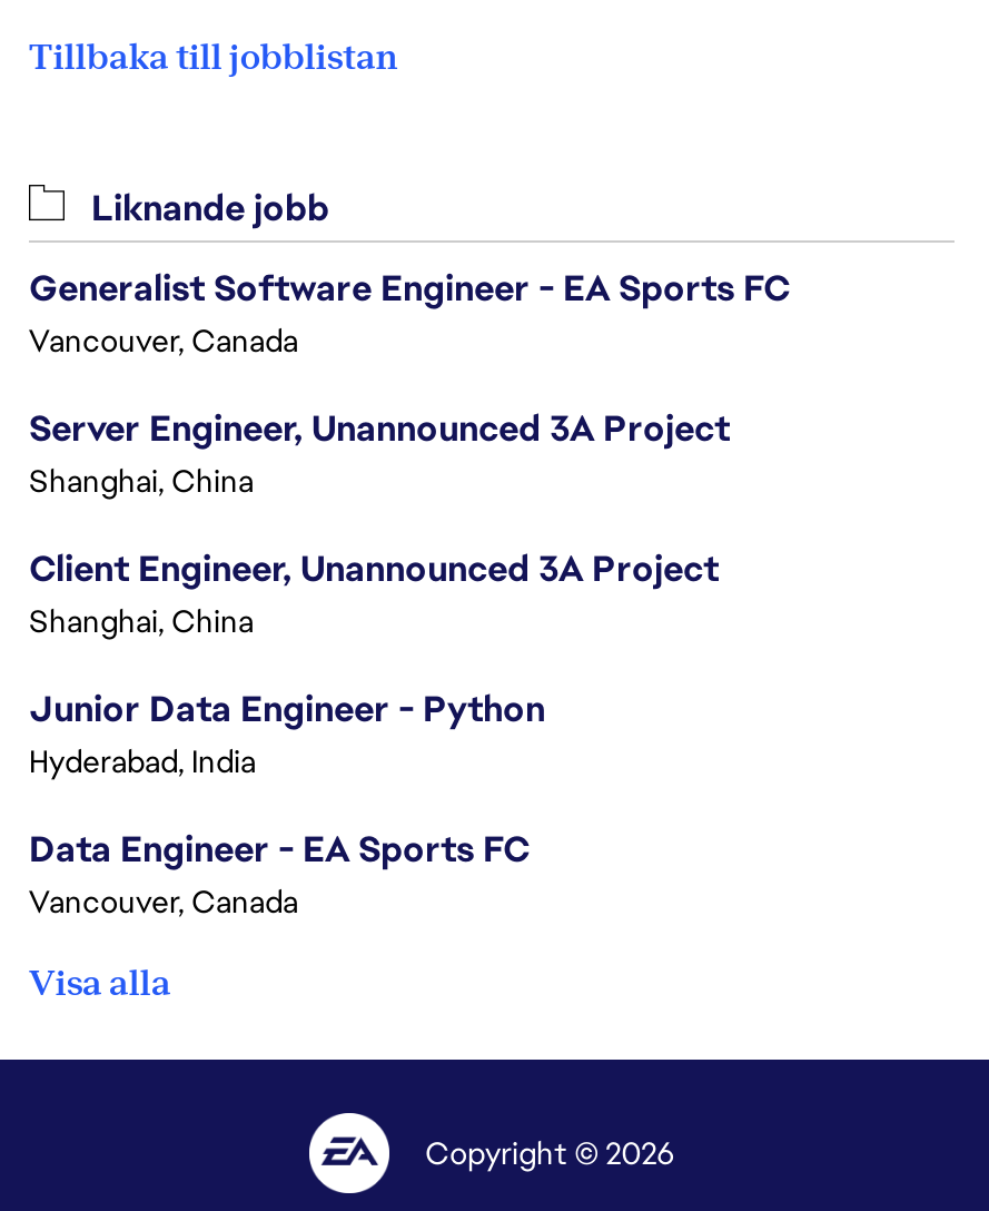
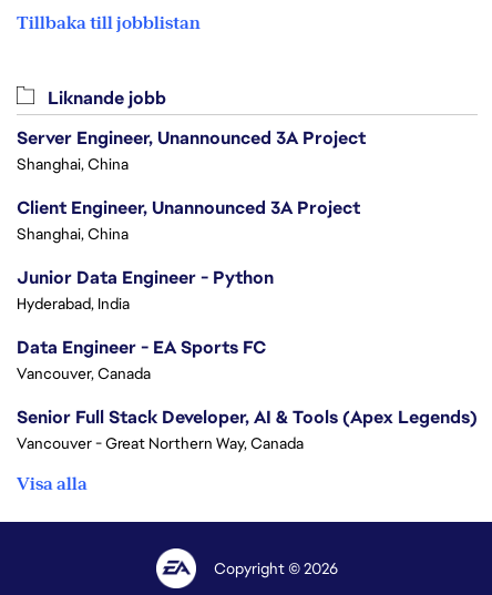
[29,265,790,361] Generalist Software Engineer - EA Sports FC | Vancouver, Canada -> none
moved [29,405,730,922] -> [17,126,366,383]: Server Engineer, Unannounced 3A Project | Shanghai, China | Client Engineer, Unannounced 3A Project | Shanghai, China | Junior Data Engineer - Python | Hyderabad, India | Data Engineer - EA Sports FC | Vancouver, Canada
none -> [17,406,478,453] Senior Full Stack Developer, AI & Tools (Apex Legends) | Vancouver - Great Northern Way, Canada

